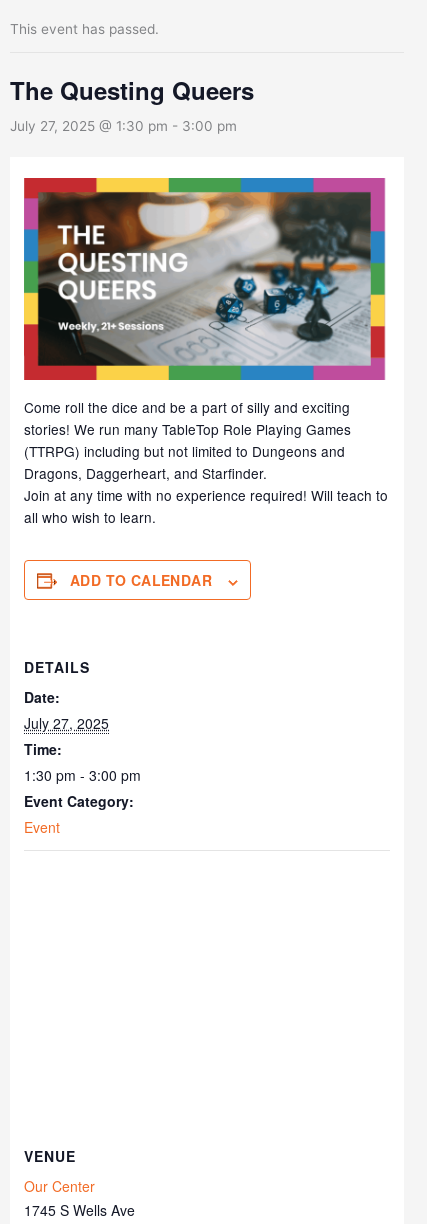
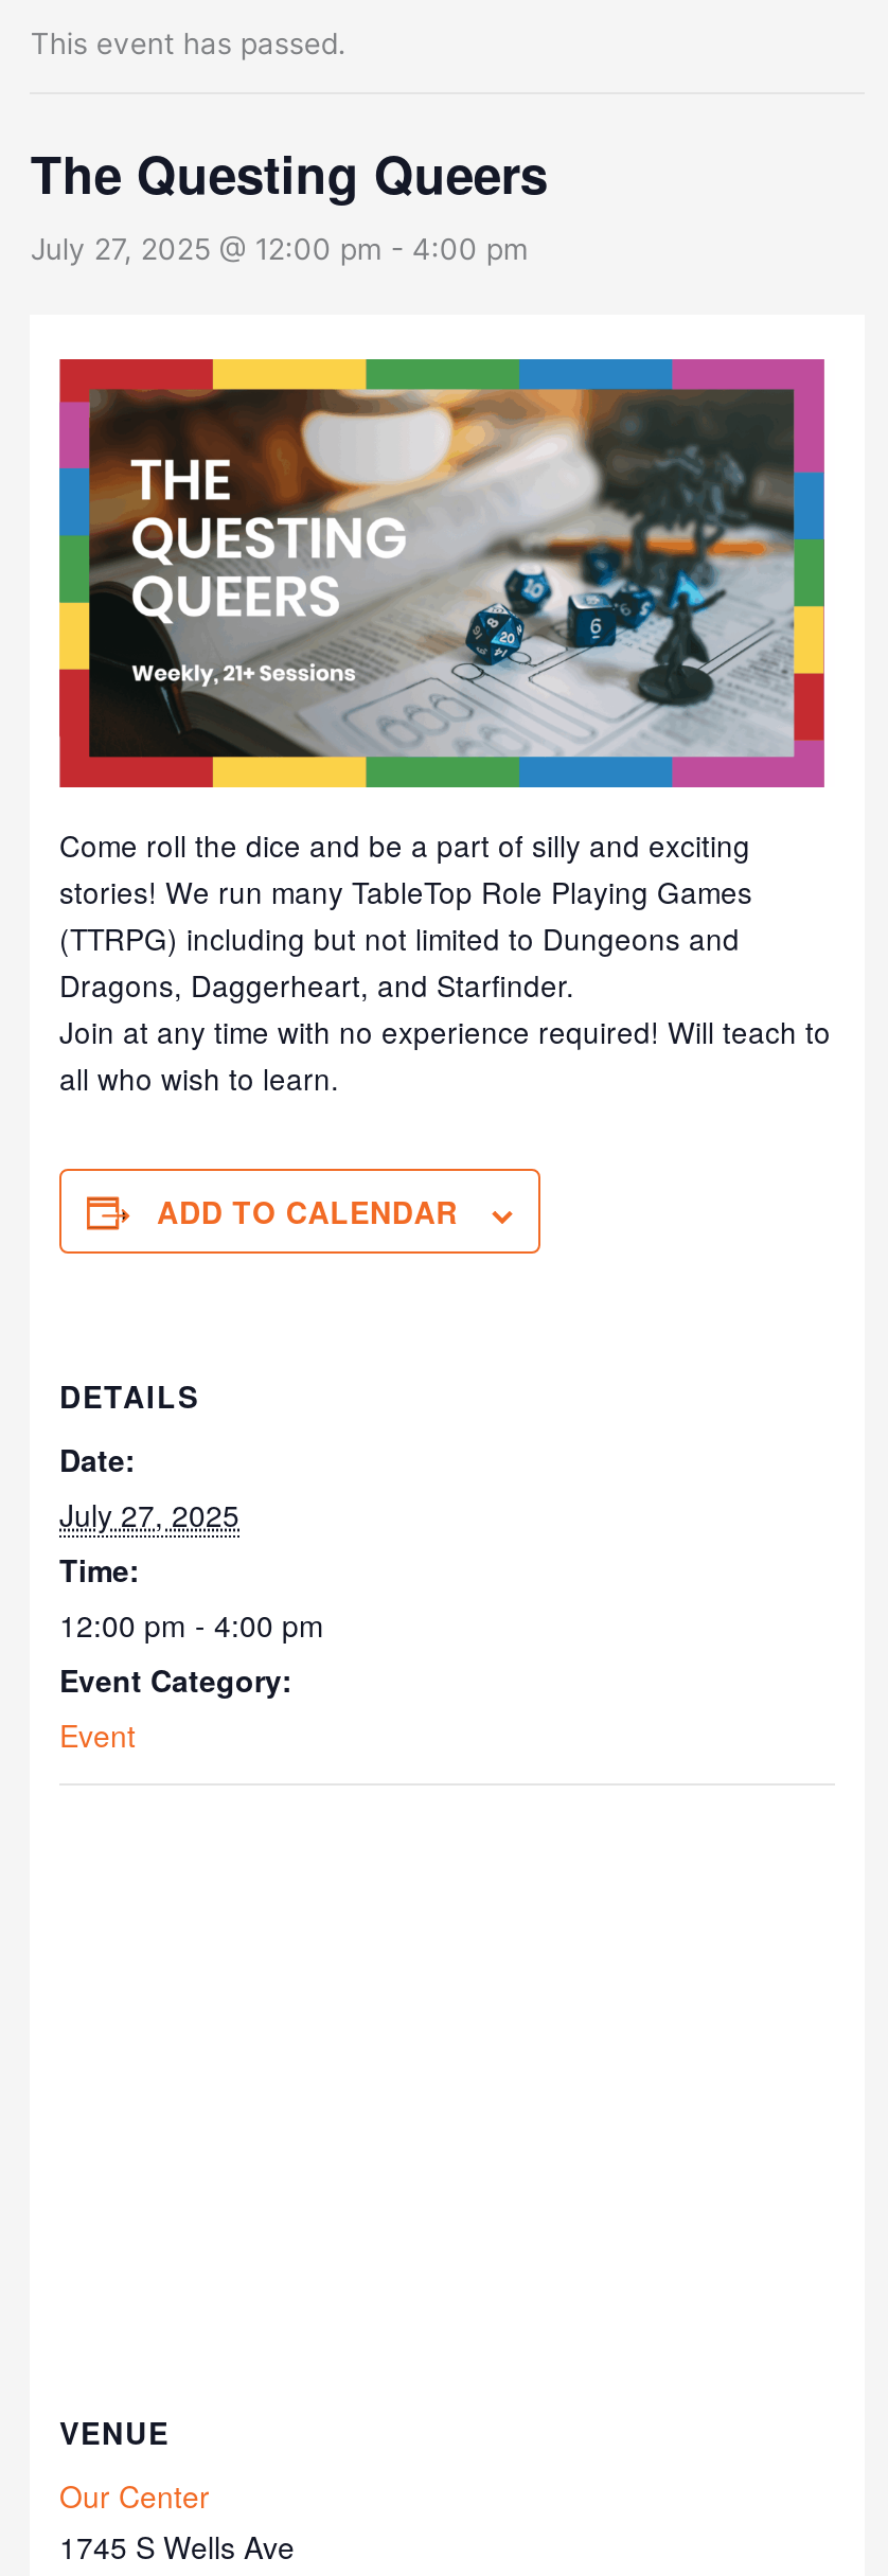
[10,118,237,134] July 27, 2025 @ 1:30 pm - 3:00 pm -> [31,232,529,266] July 27, 2025 @ 12:00 pm - 4:00 pm
[24,765,141,785] 1:30 pm - 3:00 pm -> [59,1604,324,1647] 12:00 pm - 4:00 pm

